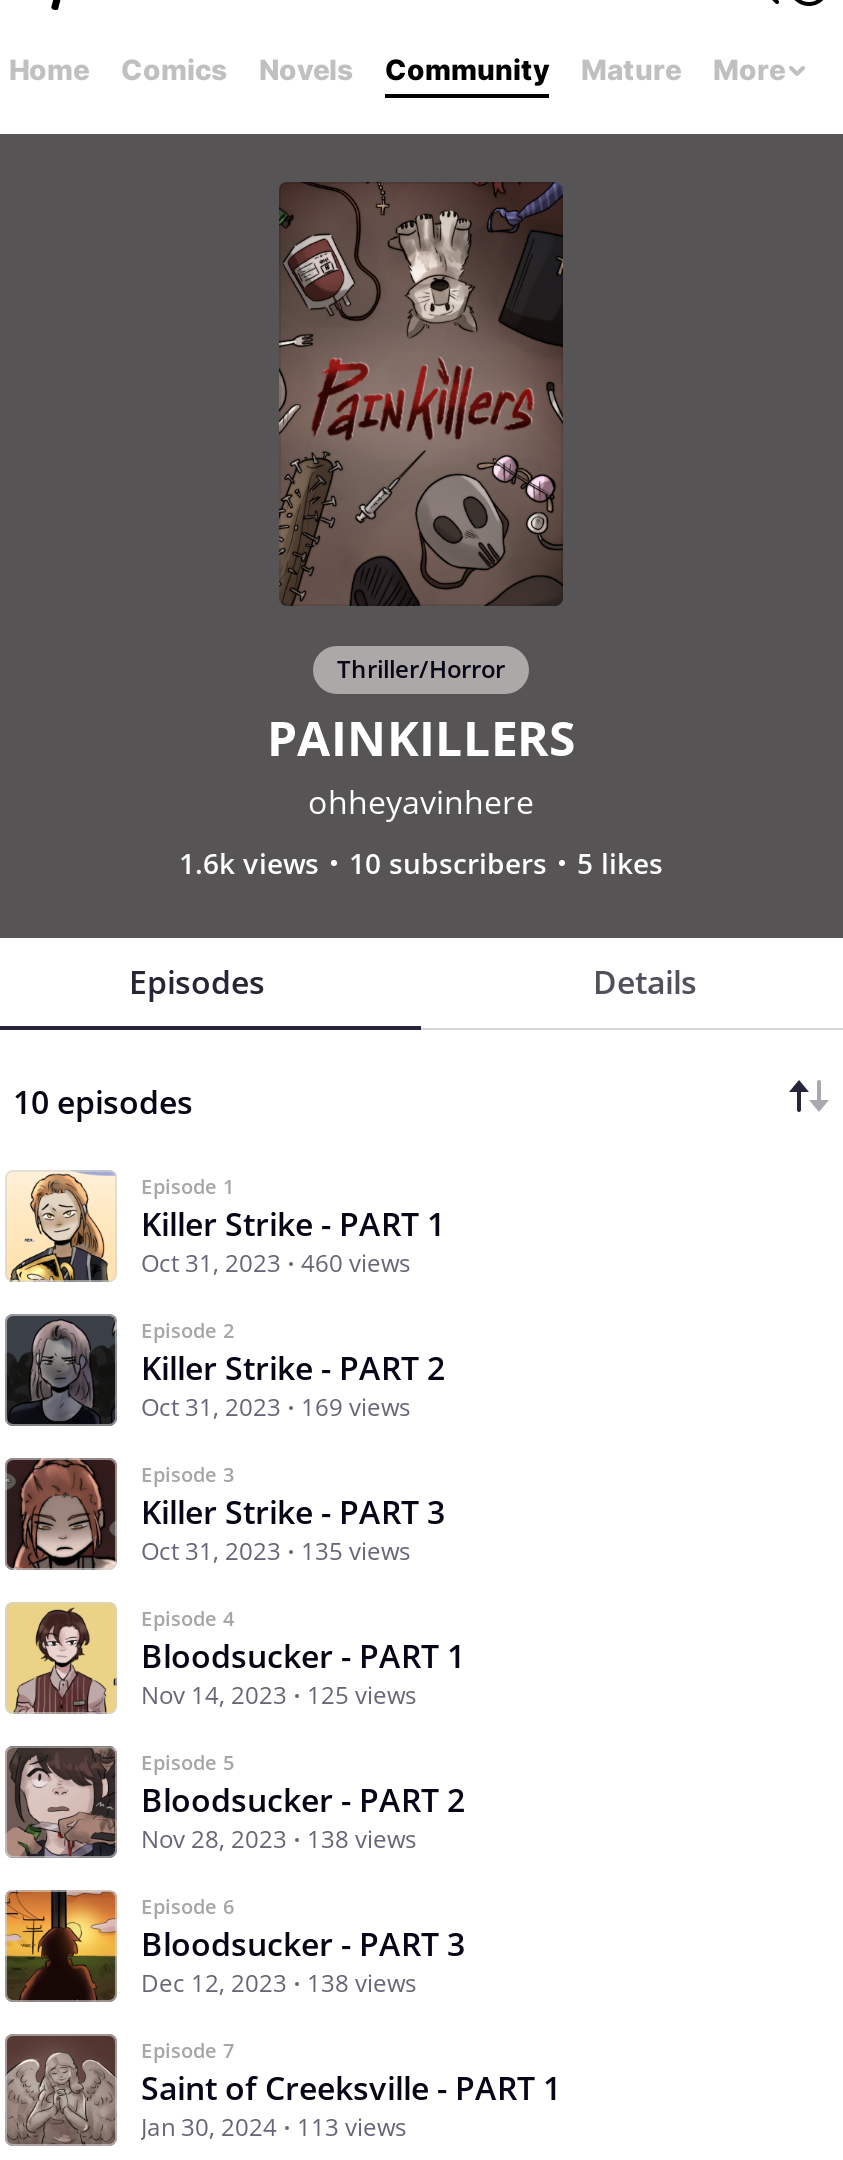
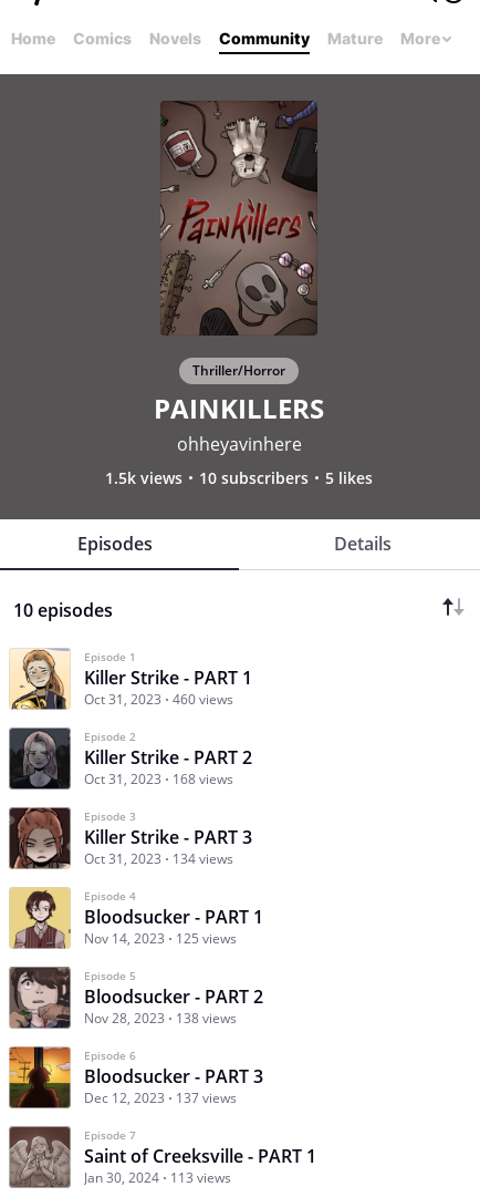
[179,844,663,882] 1.6k views 10 subscribers 5 likes -> [105,467,373,488] 1.5k views 10 subscribers 5 likes
[141,1390,411,1424] Oct 31, 2023 169 views -> [84,770,233,788] Oct 31, 2023 168 views
[141,1534,411,1568] Oct 31, 2023 135 views -> [84,849,233,868] Oct 31, 2023 134 views
[141,1966,417,2000] Dec 12, 2023 138 views -> [84,1088,237,1107] Dec 12, 2023 137 views

